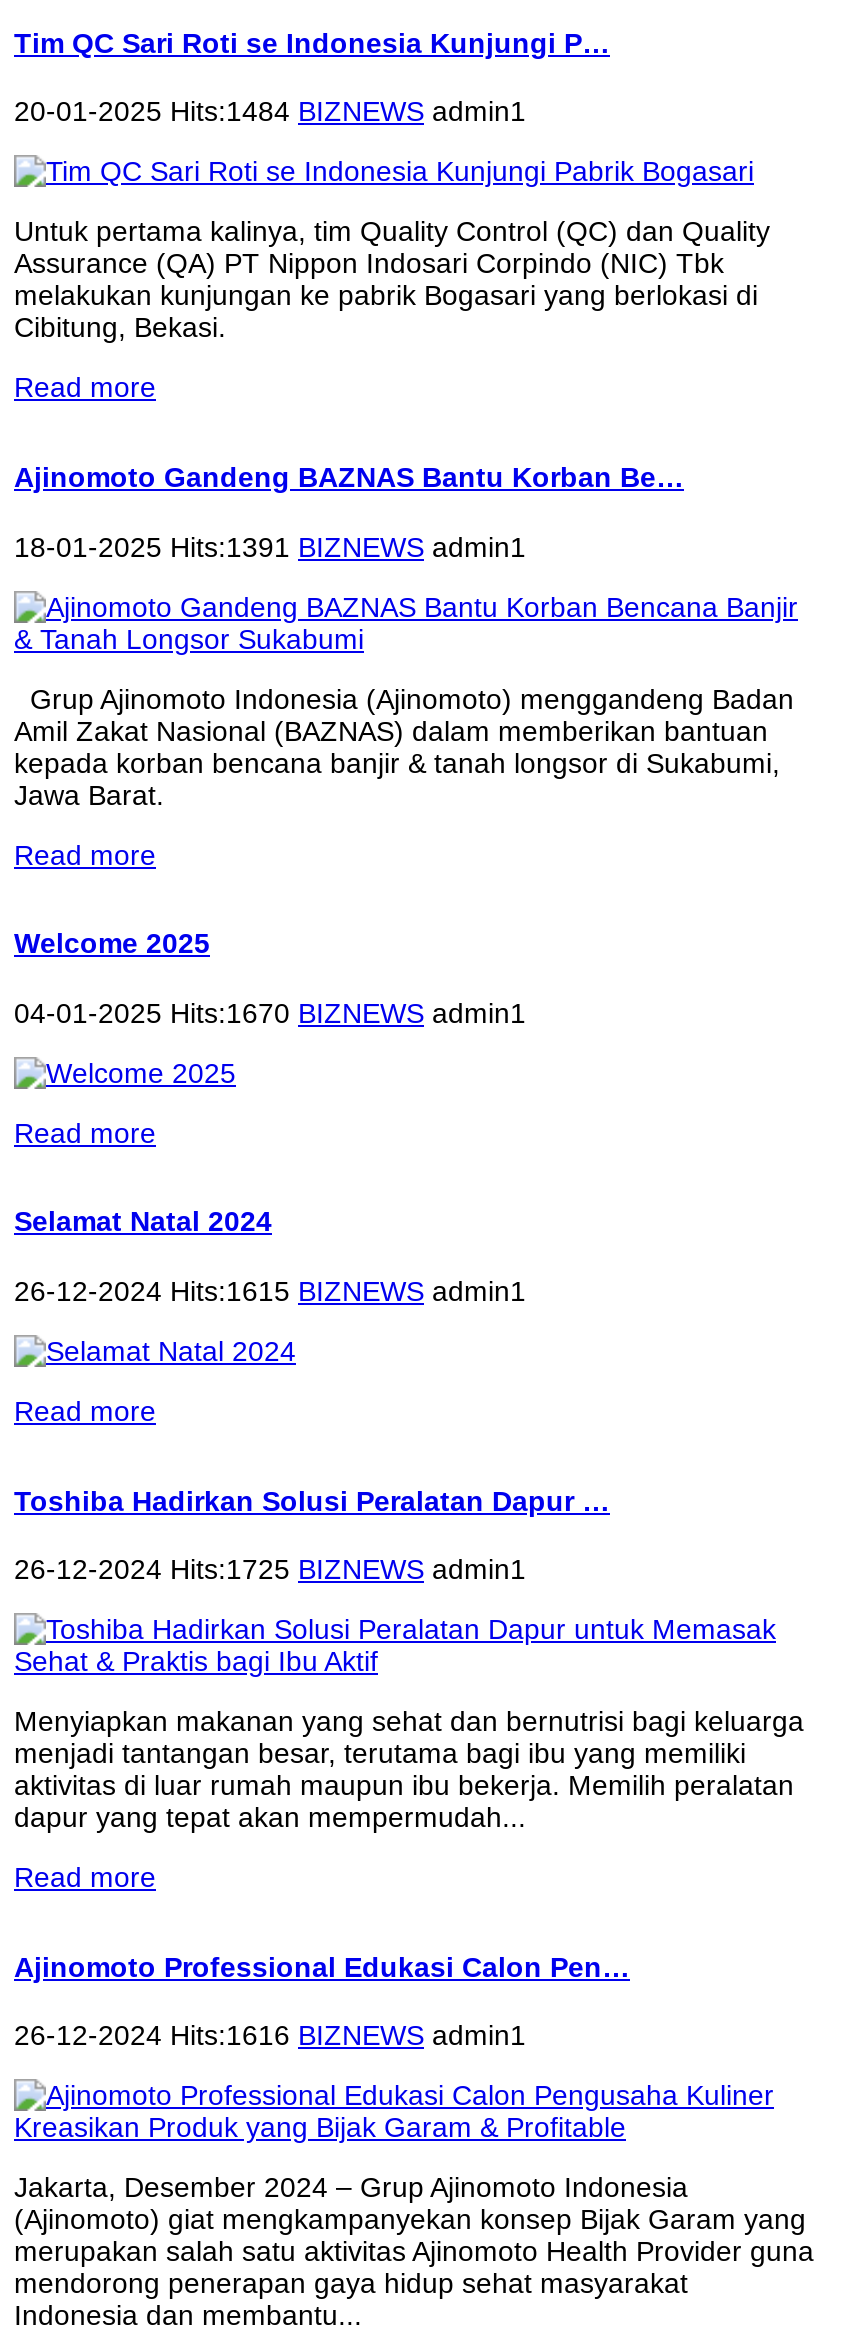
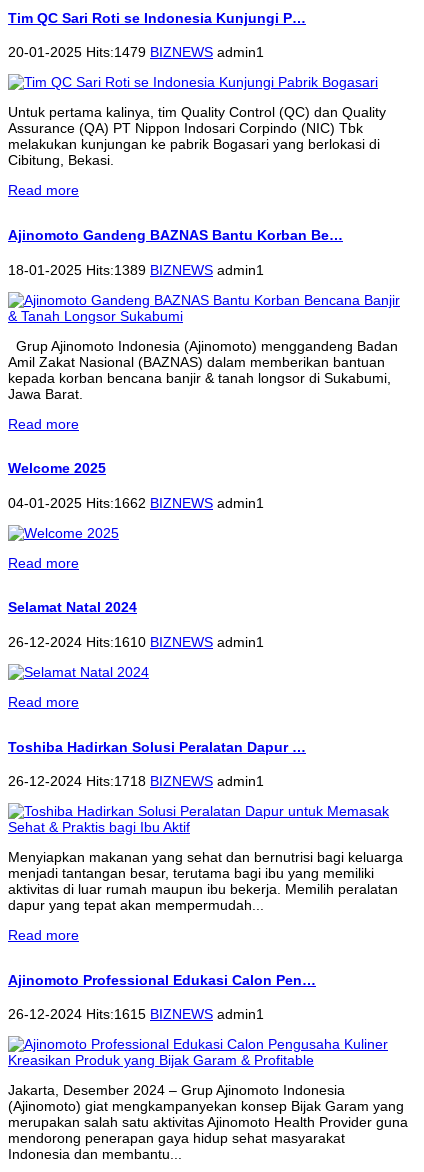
[14,96,526,128] 20-01-2025 Hits:1484 BIZNEWS admin1 -> [8,44,264,60] 20-01-2025 Hits:1479 BIZNEWS admin1
[14,530,526,562] 18-01-2025 Hits:1391 BIZNEWS admin1 -> [8,262,264,278] 18-01-2025 Hits:1389 BIZNEWS admin1
[14,997,526,1029] 04-01-2025 Hits:1670 BIZNEWS admin1 -> [8,495,264,511] 04-01-2025 Hits:1662 BIZNEWS admin1
none -> [8,634,264,650] 26-12-2024 Hits:1610 BIZNEWS admin1
moved [14,1275,526,1307] -> [8,1006,264,1022]: 26-12-2024 Hits:1615 BIZNEWS admin1
[14,1554,526,1586] 26-12-2024 Hits:1725 BIZNEWS admin1 -> [8,773,264,789] 26-12-2024 Hits:1718 BIZNEWS admin1
[14,2020,526,2052] 26-12-2024 Hits:1616 BIZNEWS admin1 -> none

